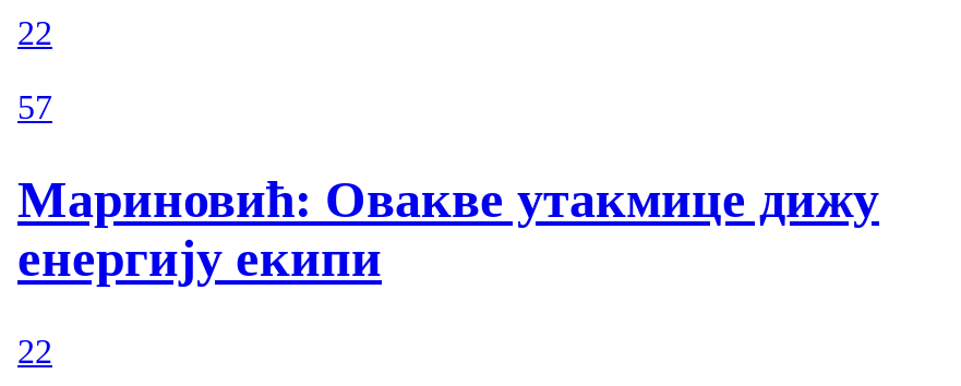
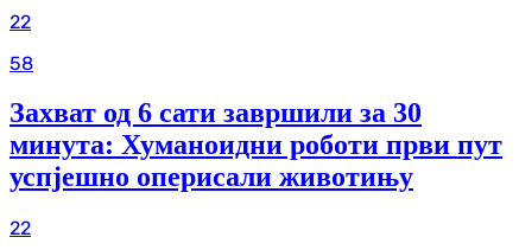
[17,88,52,125] 57 -> [10,52,33,74] 58
[17,171,879,287] Мариновић: Овакве утакмице дижу | енергију екипи -> [10,98,502,192] Захват од 6 сати завршили за 30 | минута: Хуманоидни роботи први пут | успјешно оперисали животињу

